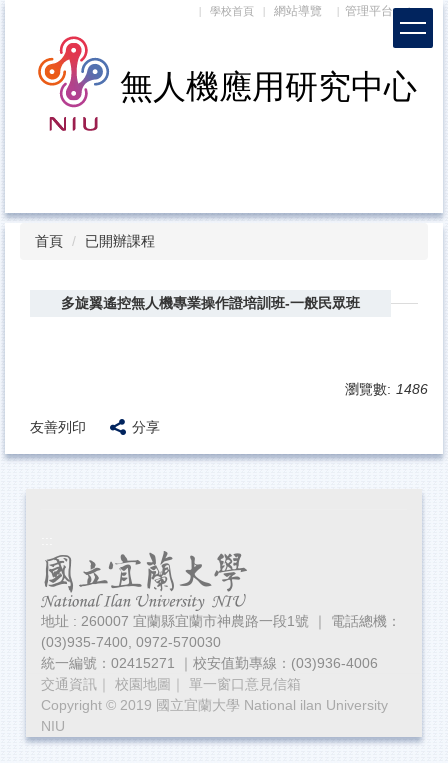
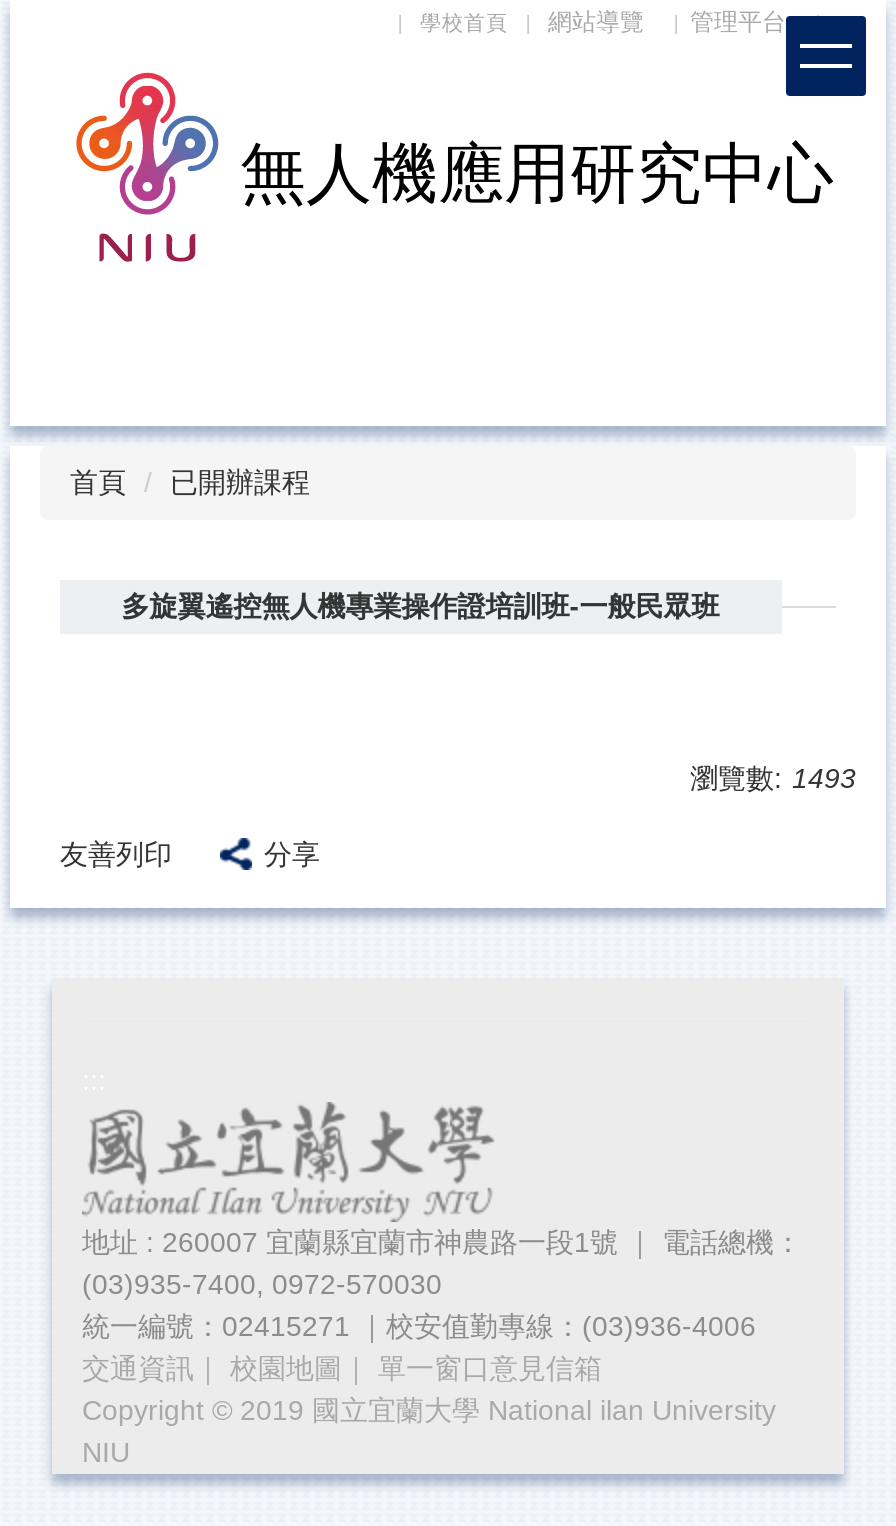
[345,381,428,397] 瀏覽數: 1486 -> [690,762,856,794] 瀏覽數: 1493

